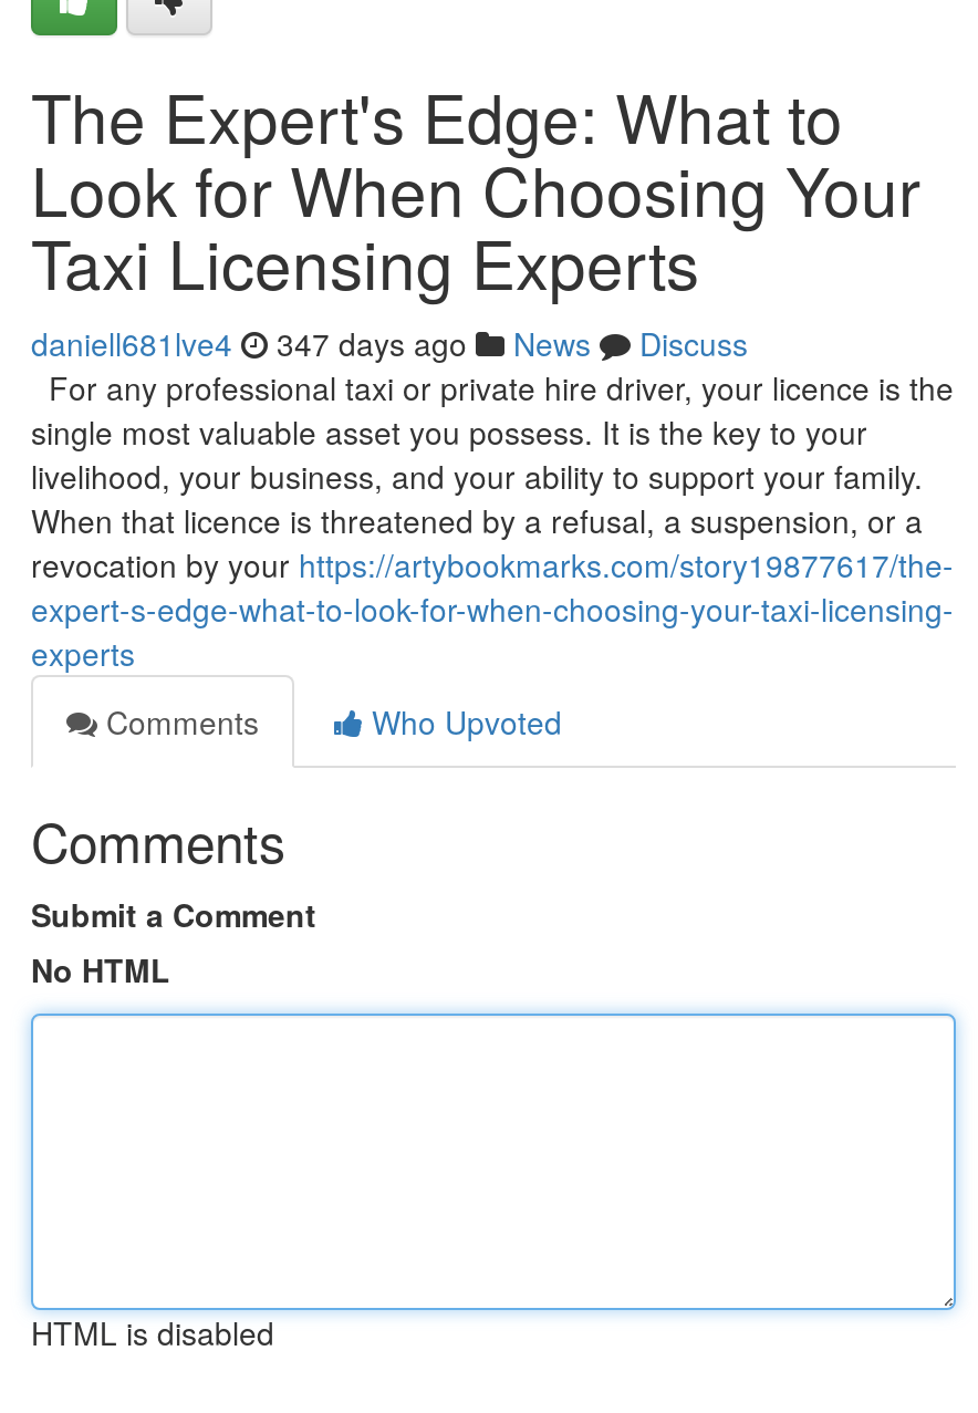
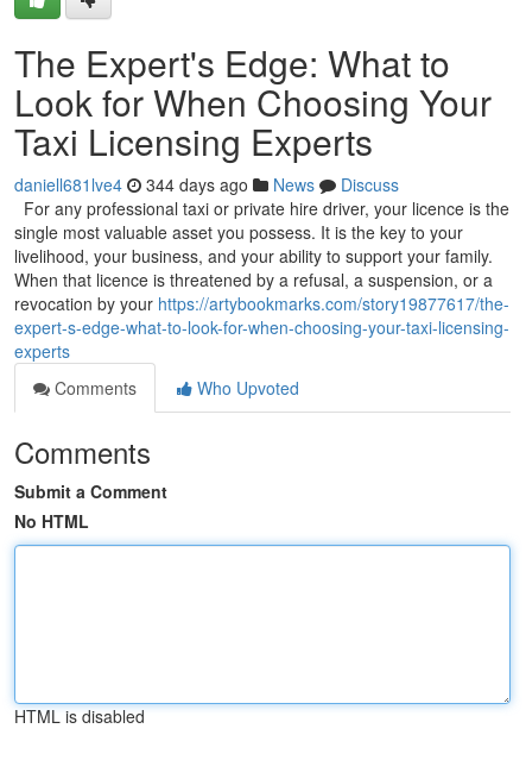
[31,321,748,365] daniell681lve4 347 days ago News Discuss -> [14,172,399,196] daniell681lve4 344 days ago News Discuss

